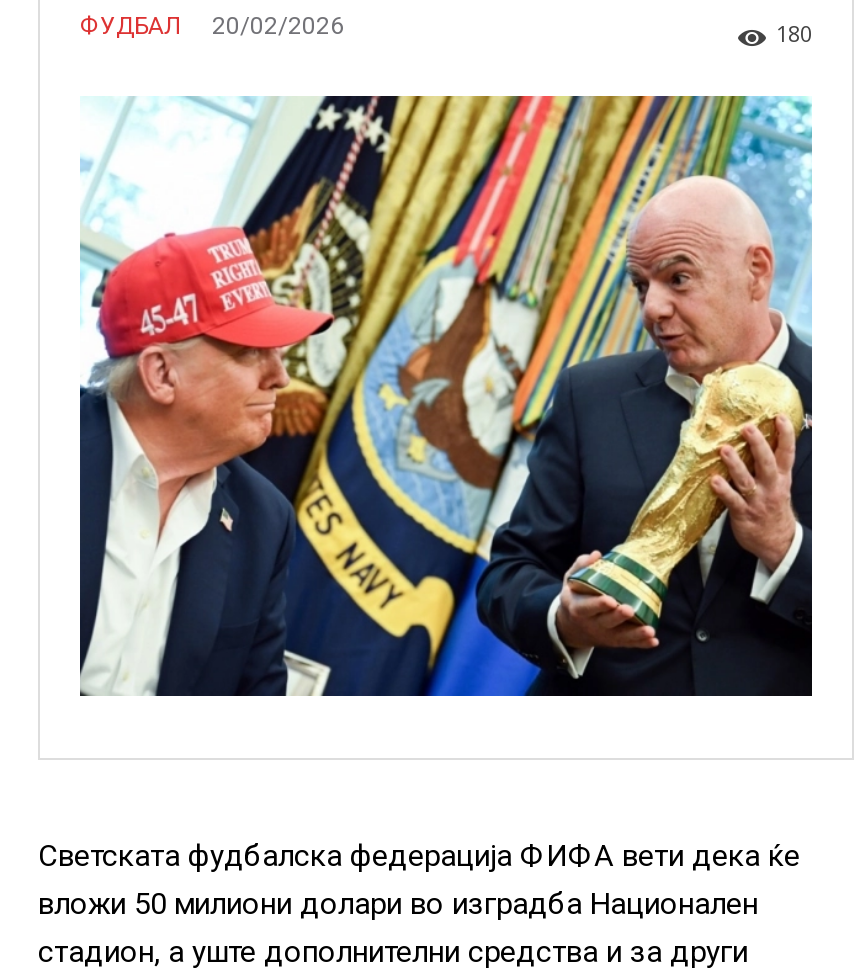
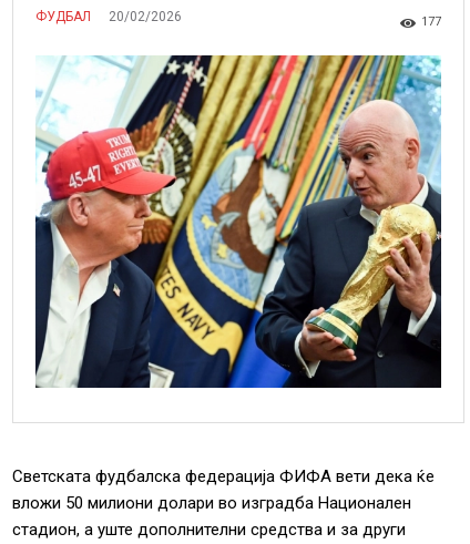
[776,18,812,48] 180 -> [421,12,441,29] 177

